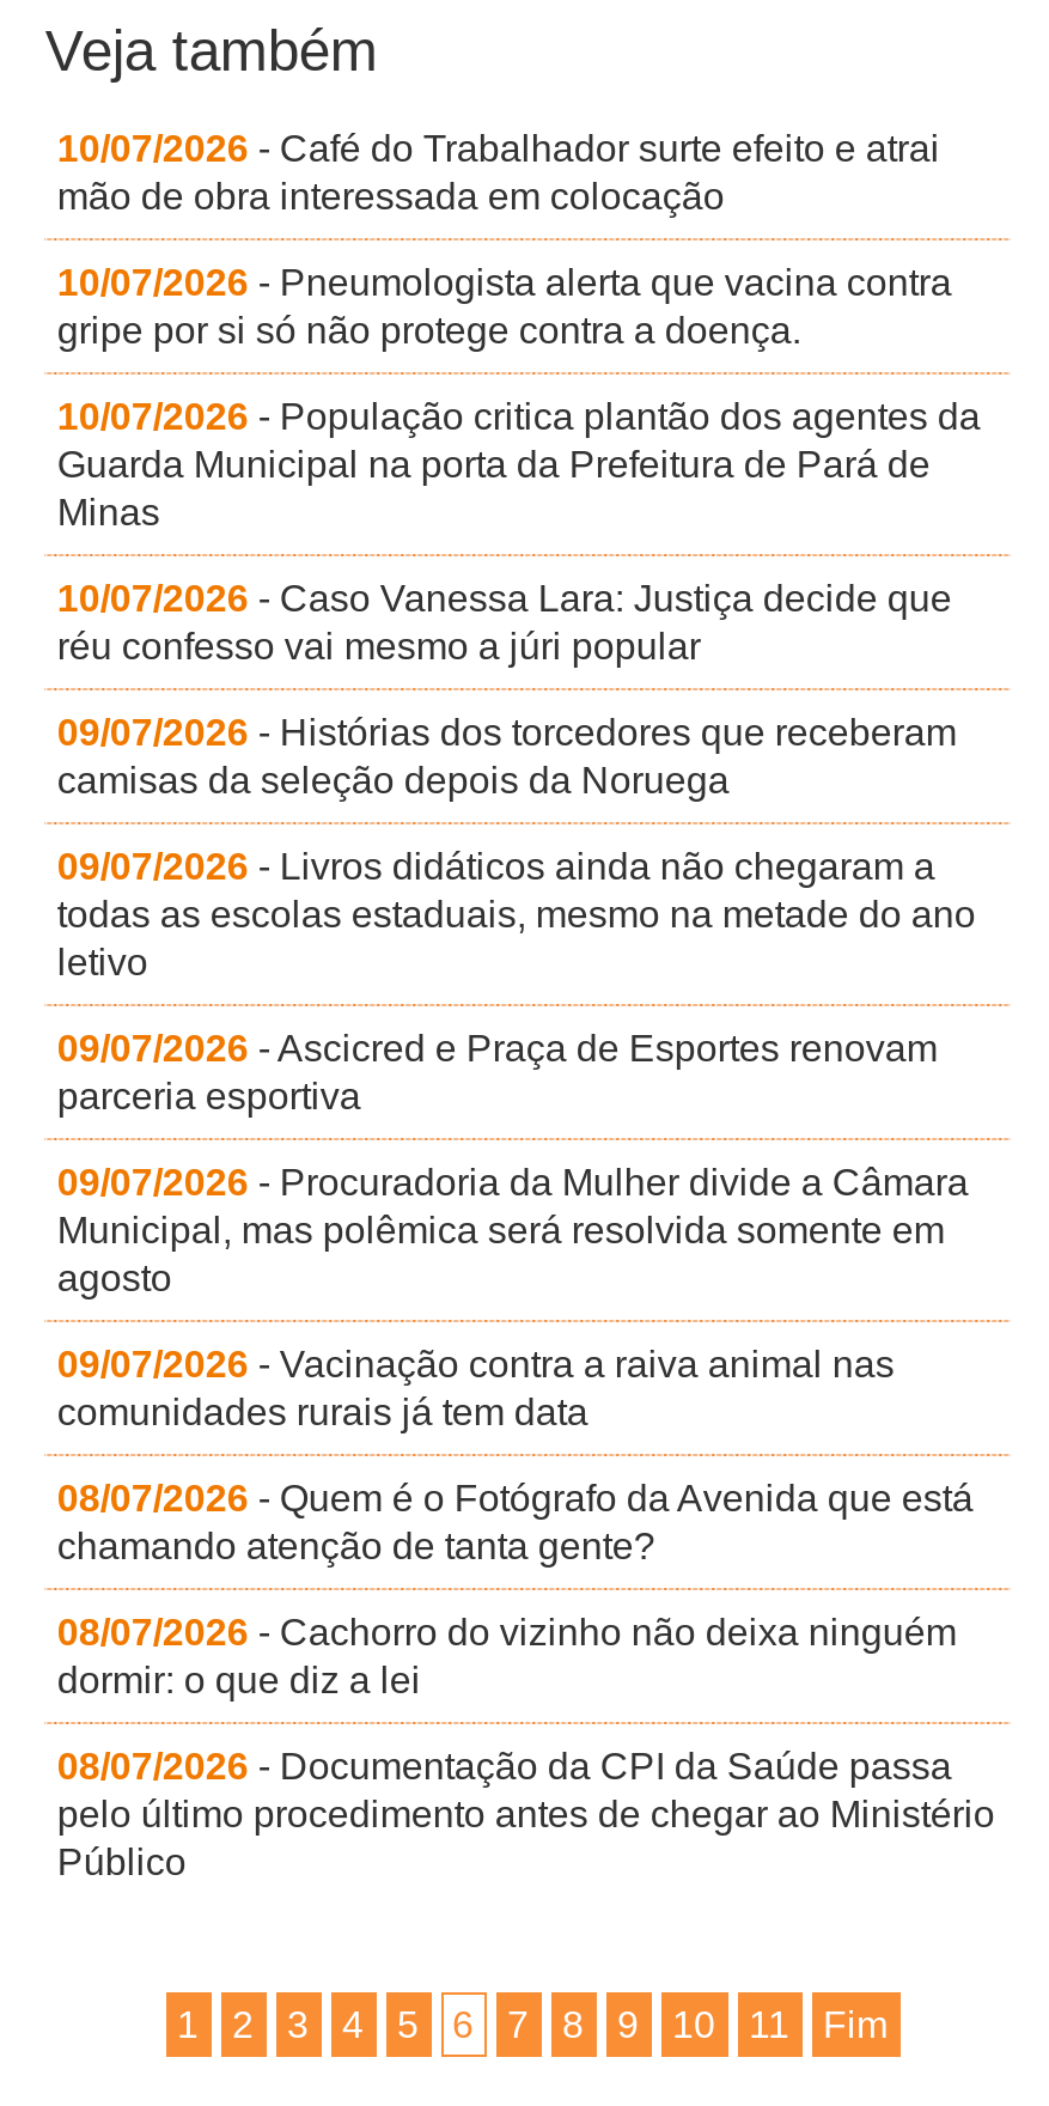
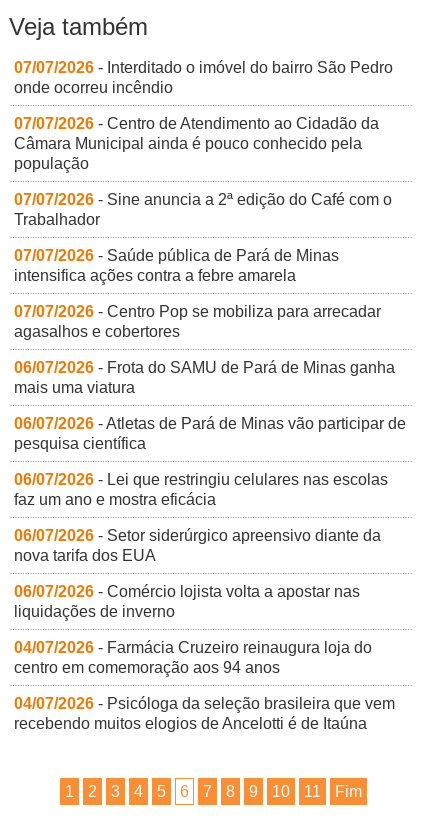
[57,128,940,217] 10/07/2026 - Café do Trabalhador surte efeito e atrai | mão de obra interessada em colocação -> [14,59,393,96] 07/07/2026 - Interditado o imóvel do bairro São Pedro | onde ocorreu incêndio
[57,262,952,351] 10/07/2026 - Pneumologista alerta que vacina contra | gripe por si só não protege contra a doença. -> [14,115,379,172] 07/07/2026 - Centro de Atendimento ao Cidadão da | Câmara Municipal ainda é pouco conhecido pela | população
[57,396,981,533] 10/07/2026 - População critica plantão dos agentes da | Guarda Municipal na porta da Prefeitura de Pará de | Minas -> [14,191,392,228] 07/07/2026 - Sine anuncia a 2ª edição do Café com o | Trabalhador
[57,578,952,667] 10/07/2026 - Caso Vanessa Lara: Justiça decide que | réu confesso vai mesmo a júri popular -> [14,247,339,284] 07/07/2026 - Saúde pública de Pará de Minas | intensifica ações contra a febre amarela
[57,712,957,801] 09/07/2026 - Histórias dos torcedores que receberam | camisas da seleção depois da Noruega -> [14,303,381,340] 07/07/2026 - Centro Pop se mobiliza para arrecadar | agasalhos e cobertores
[57,846,976,983] 09/07/2026 - Livros didáticos ainda não chegaram a | todas as escolas estaduais, mesmo na metade do ano | letivo -> [14,359,395,396] 06/07/2026 - Frota do SAMU de Pará de Minas ganha | mais uma viatura
[57,1028,938,1117] 09/07/2026 - Ascicred e Praça de Esportes renovam | parceria esportiva -> [14,415,406,452] 06/07/2026 - Atletas de Pará de Minas vão participar de | pesquisa científica
[57,1162,969,1299] 09/07/2026 - Procuradoria da Mulher divide a Câmara | Municipal, mas polêmica será resolvida somente em | agosto -> [14,471,388,508] 06/07/2026 - Lei que restringiu celulares nas escolas | faz um ano e mostra eficácia
[57,1344,894,1433] 09/07/2026 - Vacinação contra a raiva animal nas | comunidades rurais já tem data -> [14,527,381,564] 06/07/2026 - Setor siderúrgico apreensivo diante da | nova tarifa dos EUA
[57,1478,973,1567] 08/07/2026 - Quem é o Fotógrafo da Avenida que está | chamando atenção de tanta gente? -> [14,583,360,620] 06/07/2026 - Comércio lojista volta a apostar nas | liquidações de inverno
[57,1612,957,1701] 08/07/2026 - Cachorro do vizinho não deixa ninguém | dormir: o que diz a lei -> [14,639,372,676] 04/07/2026 - Farmácia Cruzeiro reinaugura loja do | centro em comemoração aos 94 anos
[57,1746,995,1882] 08/07/2026 - Documentação da CPI da Saúde passa | pelo último procedimento antes de chegar ao Ministério | Público -> [14,695,395,732] 04/07/2026 - Psicóloga da seleção brasileira que vem | recebendo muitos elogios de Ancelotti é de Itaúna

